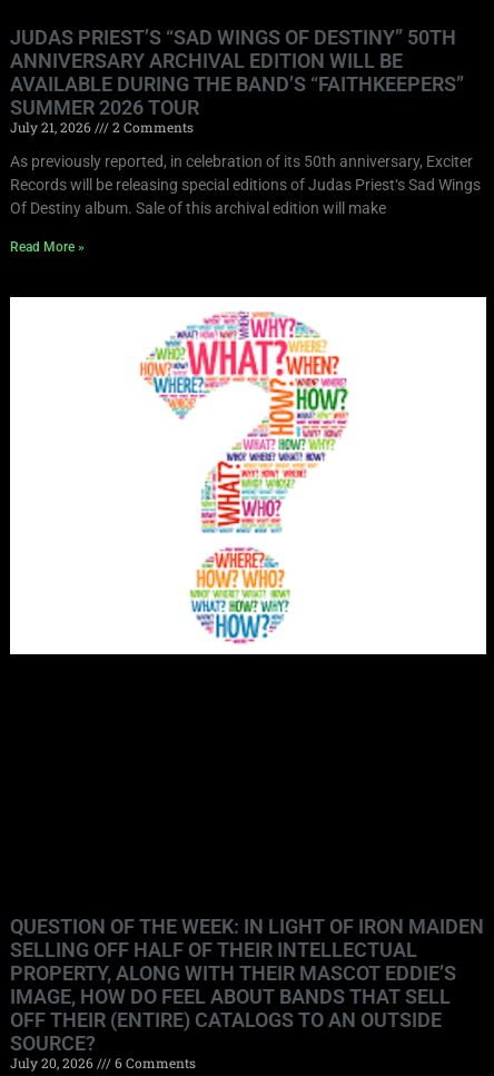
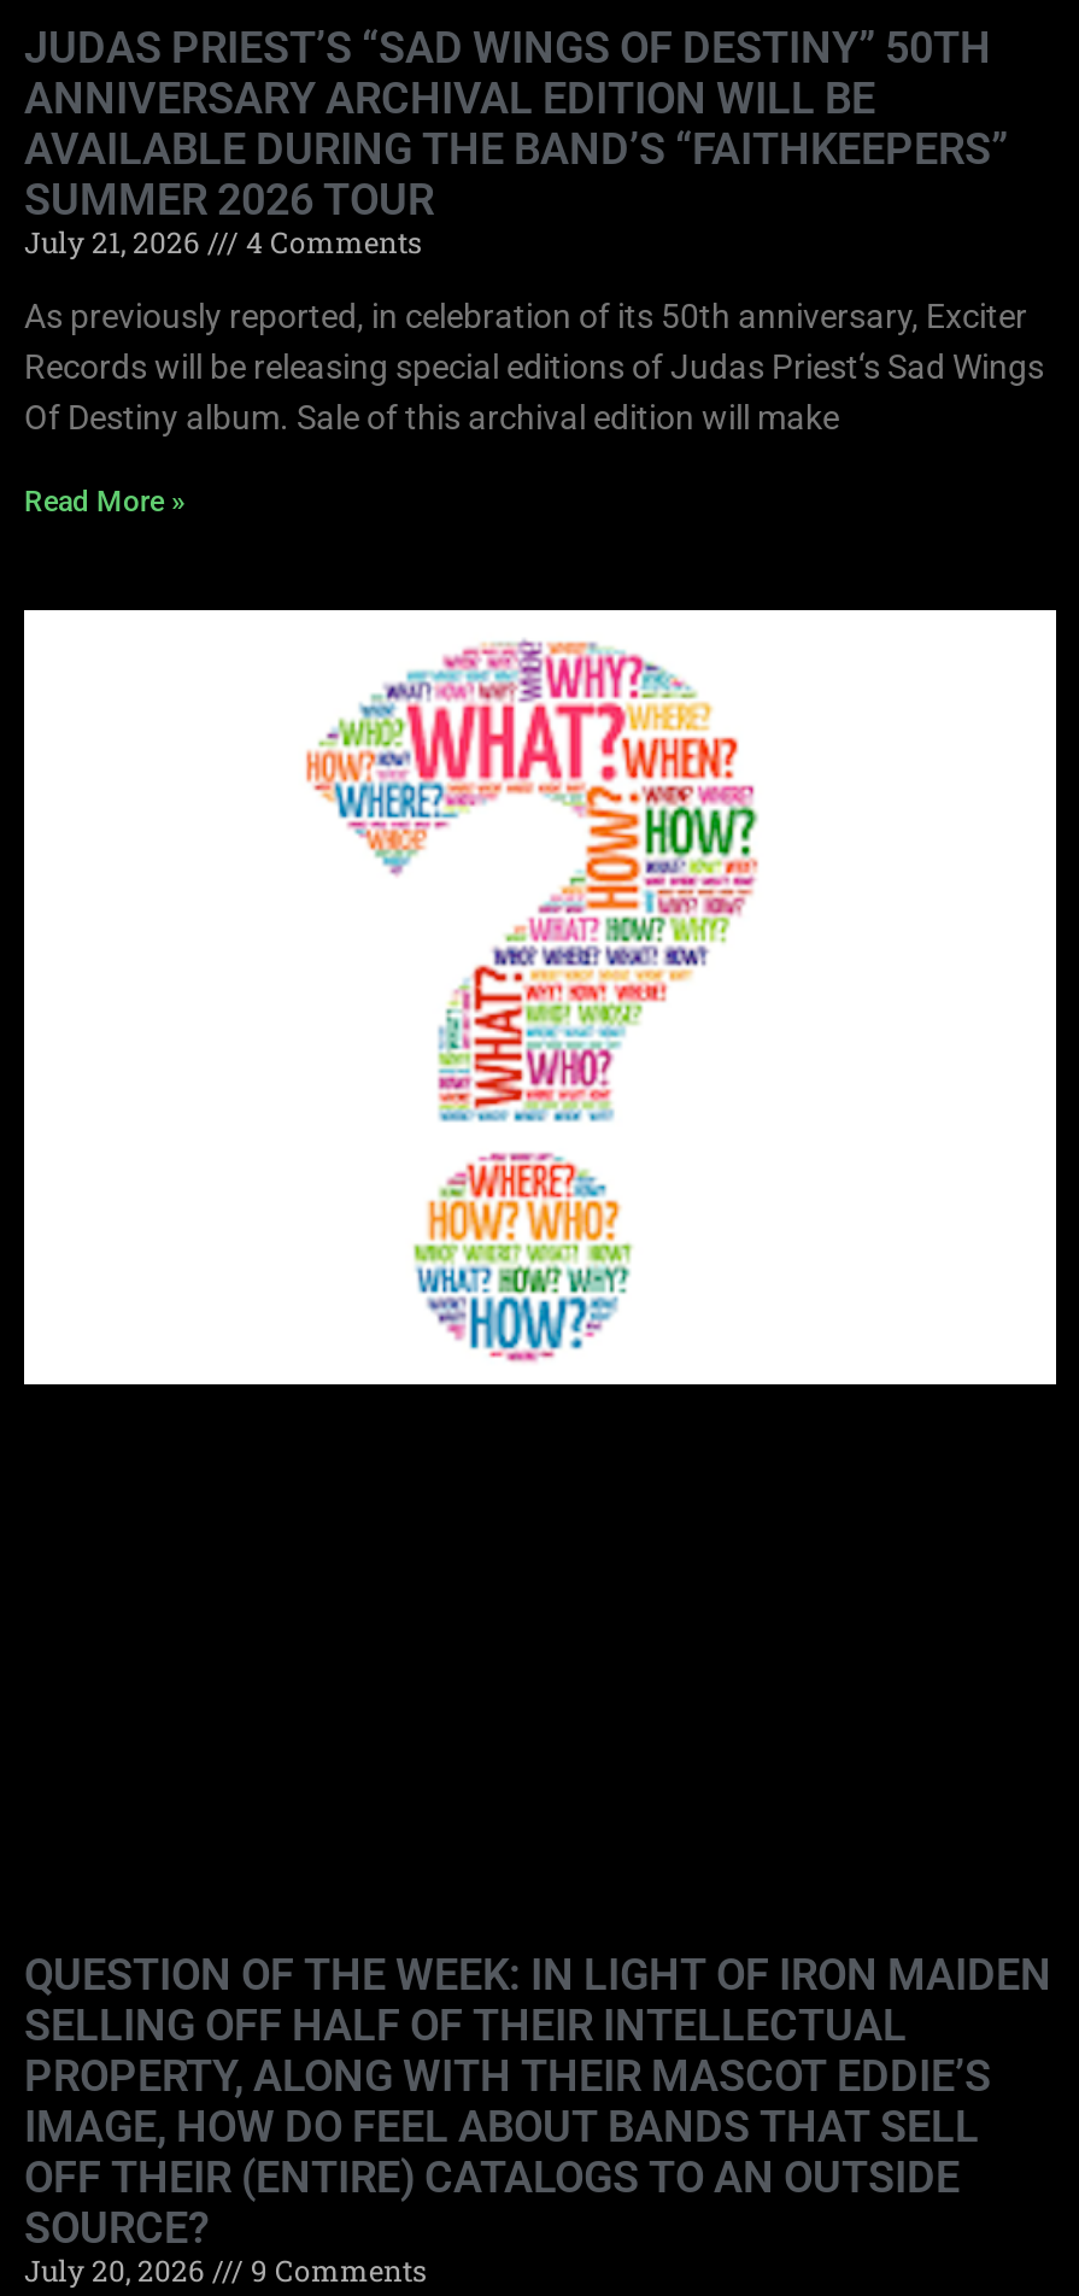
[10,119,194,137] July 21, 2026 2 Comments -> [24,222,422,260] July 21, 2026 4 Comments
[10,1055,196,1073] July 20, 2026 6 Comments -> [24,2250,427,2289] July 20, 2026 9 Comments

